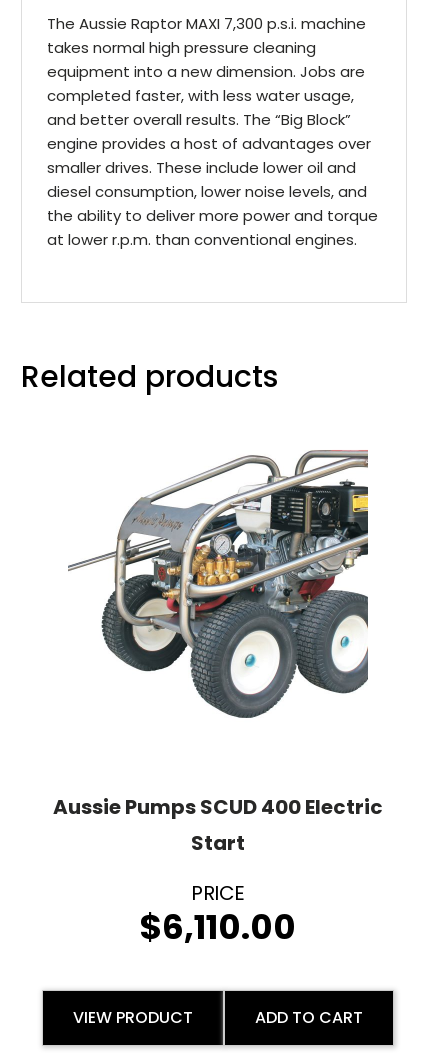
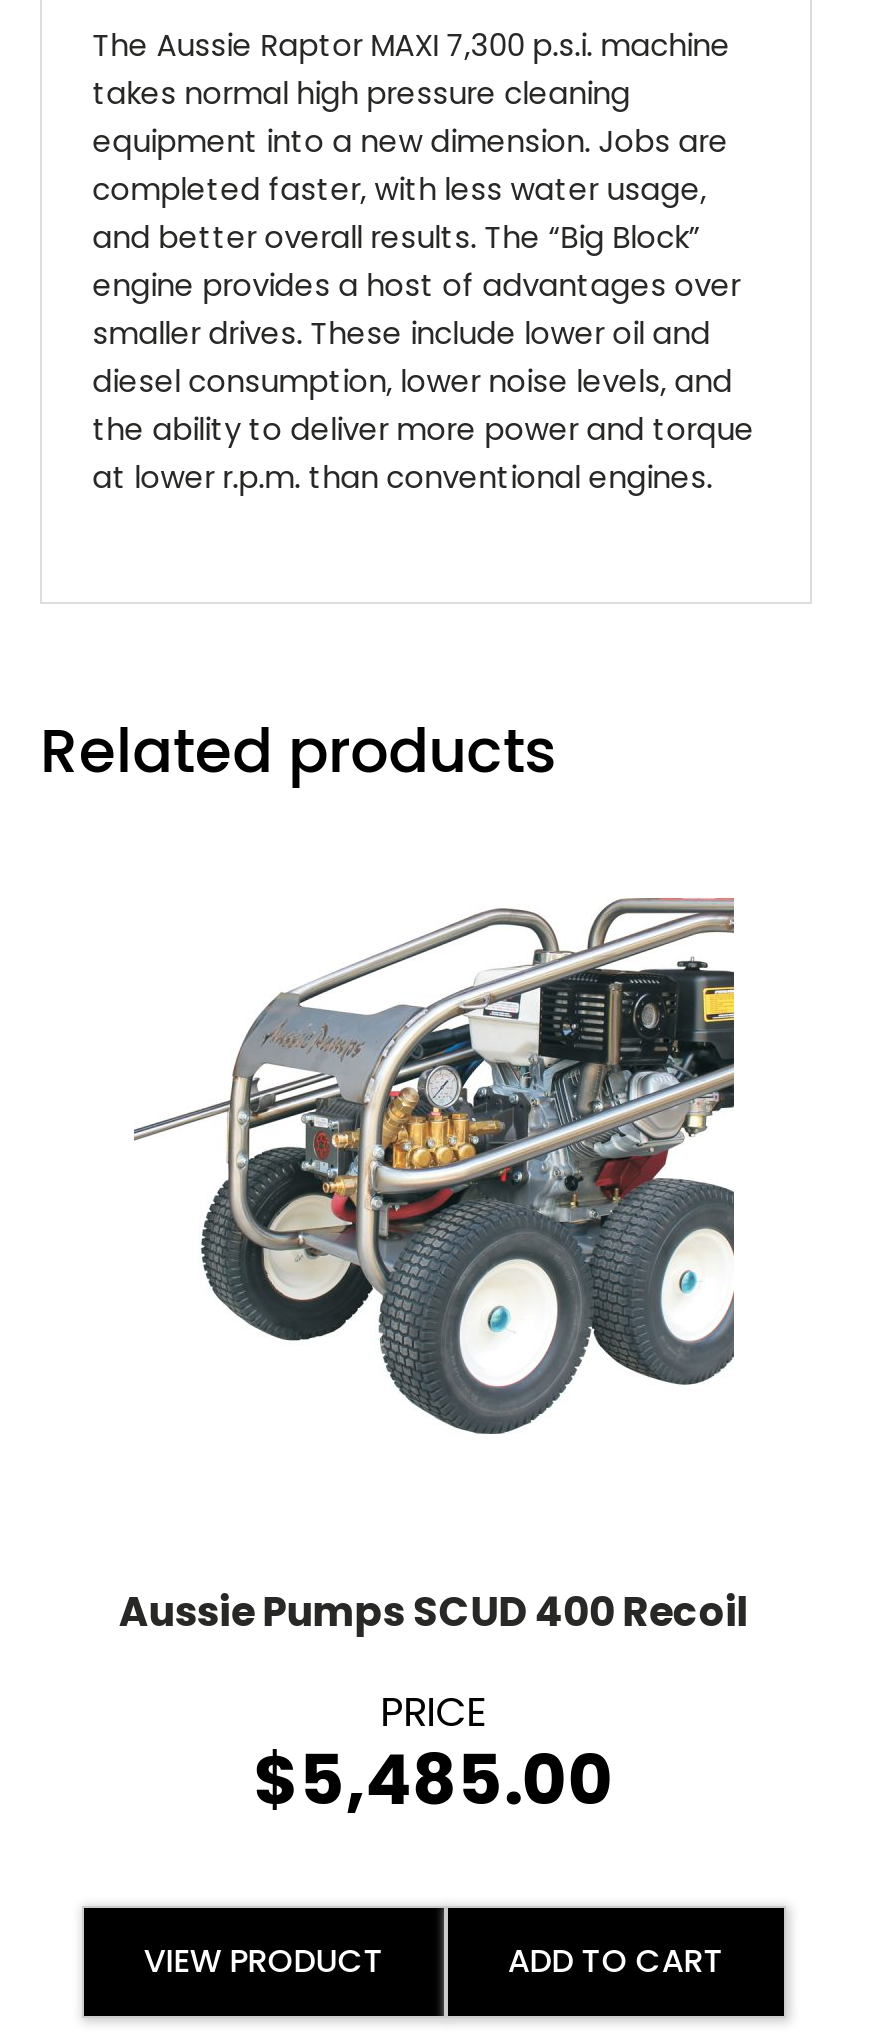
[53,793,383,857] Aussie Pumps SCUD 400 Electric | Start -> [119,1584,749,1640] Aussie Pumps SCUD 400 Recoil
[139,903,296,951] $6,110.00 -> [254,1732,614,1828] $5,485.00

